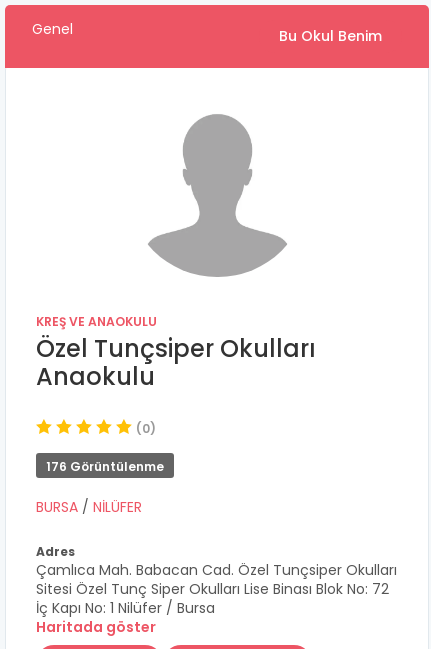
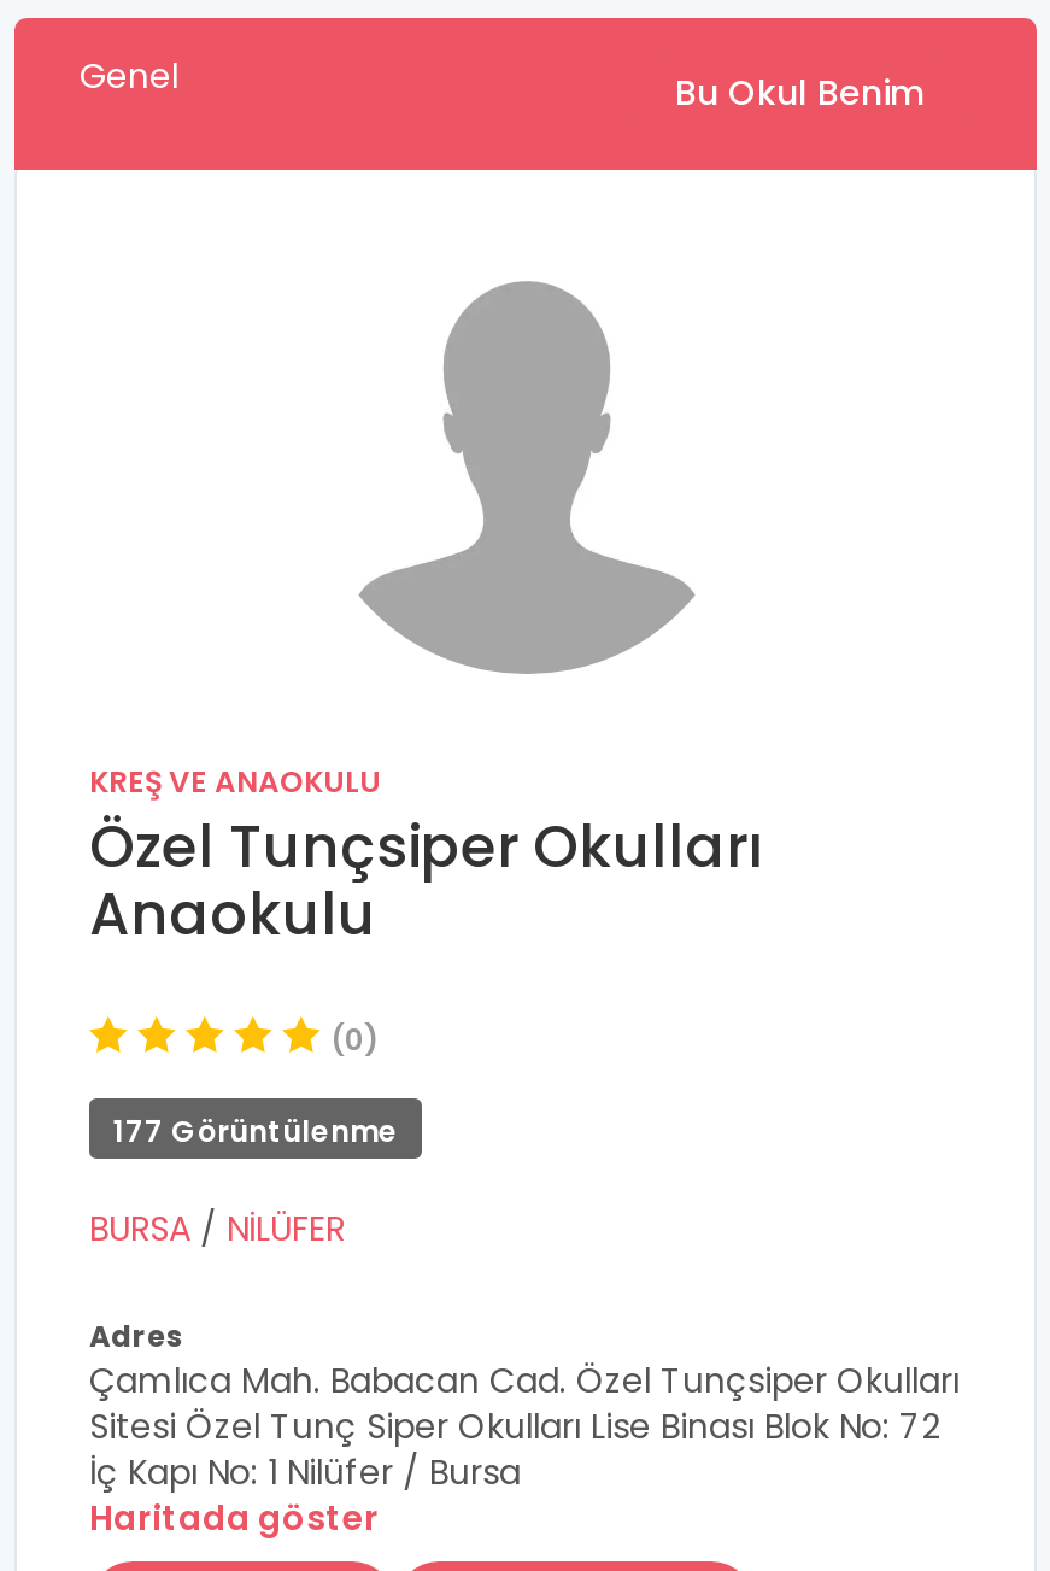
[46,458,164,475] 176 Görüntülenme -> [113,1110,398,1151] 177 Görüntülenme

